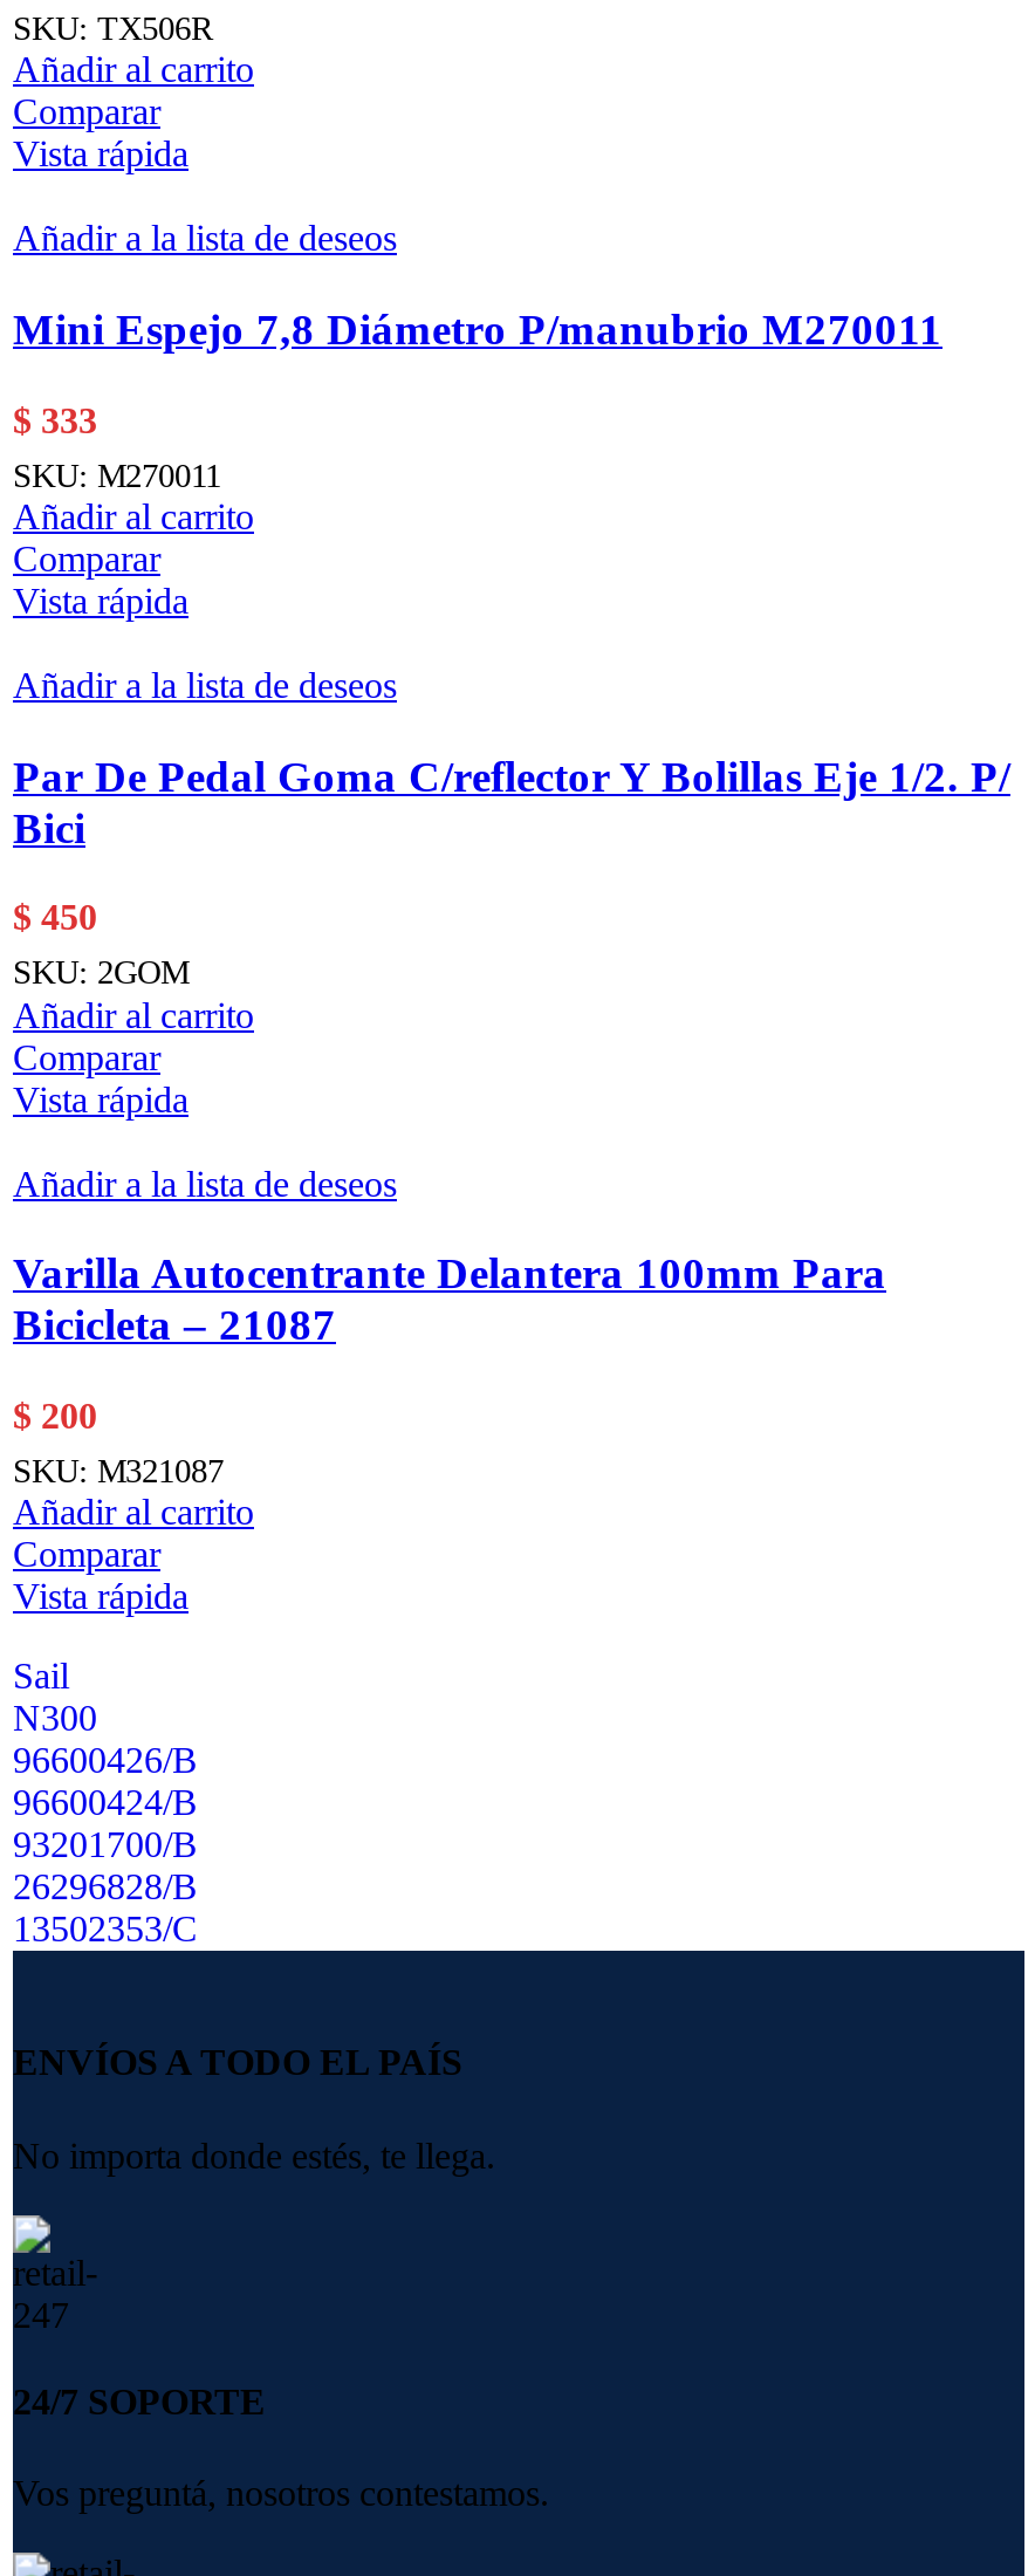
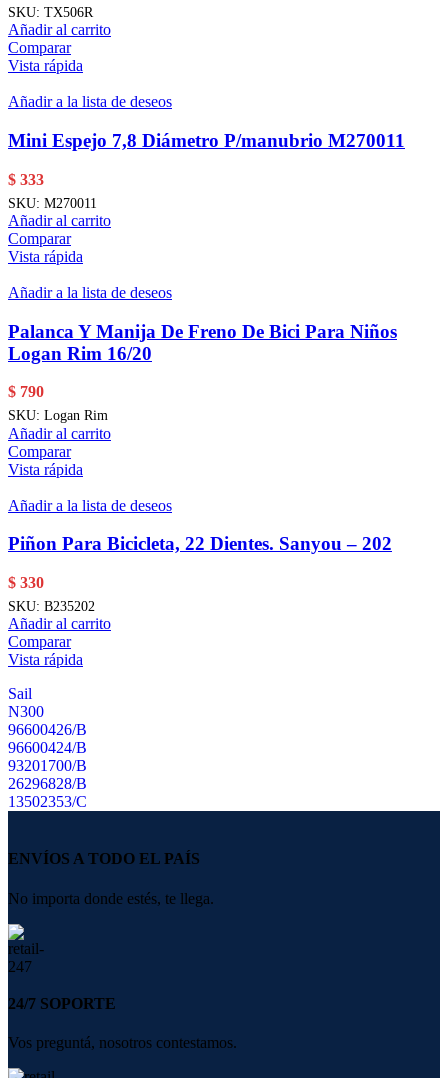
[13,751,1010,851] Par De Pedal Goma C/reflector Y Bolillas Eje 1/2. P/ | Bici -> [8,321,397,364] Palanca Y Manija De Freno De Bici Para Niños | Logan Rim 16/20
[13,898,189,992] $450 | SKU: 2GOM -> [8,383,108,423] $790 | SKU: Logan Rim
[13,1249,886,1350] Varilla Autocentrante Delantera 100mm Para | Bicicleta – 21087 -> [8,533,392,554] Piñon Para Bicicleta, 22 Dientes. Sanyou – 202
[13,1396,224,1490] $200 | SKU: M321087 -> [8,574,95,614] $330 | SKU: B235202

